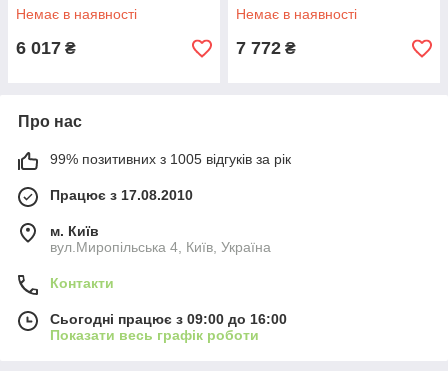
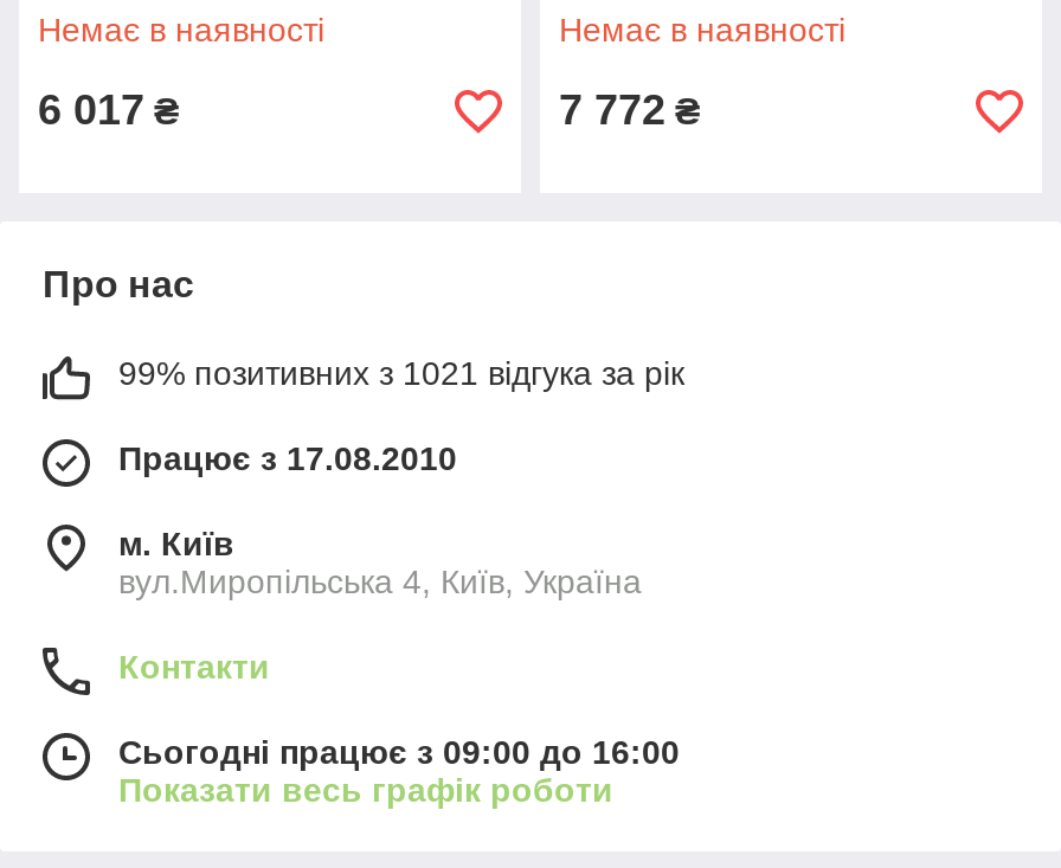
[50,151,291,167] 99% позитивних з 1005 відгуків за рік -> [118,354,684,392] 99% позитивних з 1021 відгука за рік

